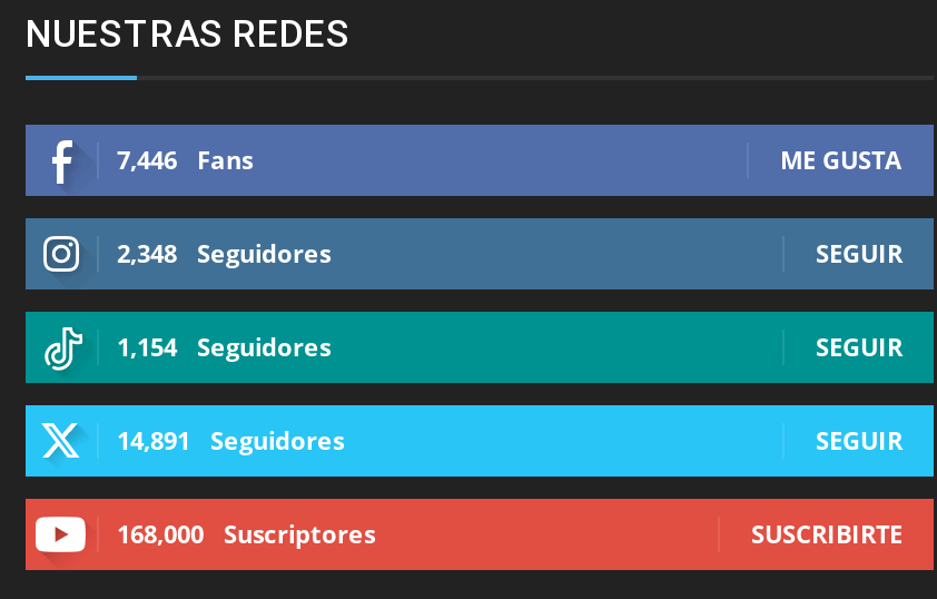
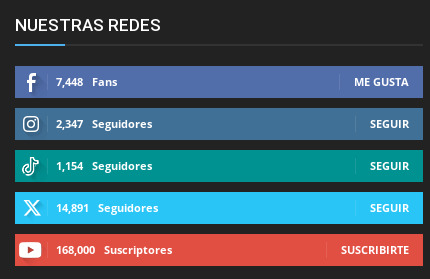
[117,143,253,176] 7,446 Fans -> [56,74,117,89] 7,448 Fans
[117,236,331,269] 2,348 Seguidores -> [56,116,152,131] 2,347 Seguidores

